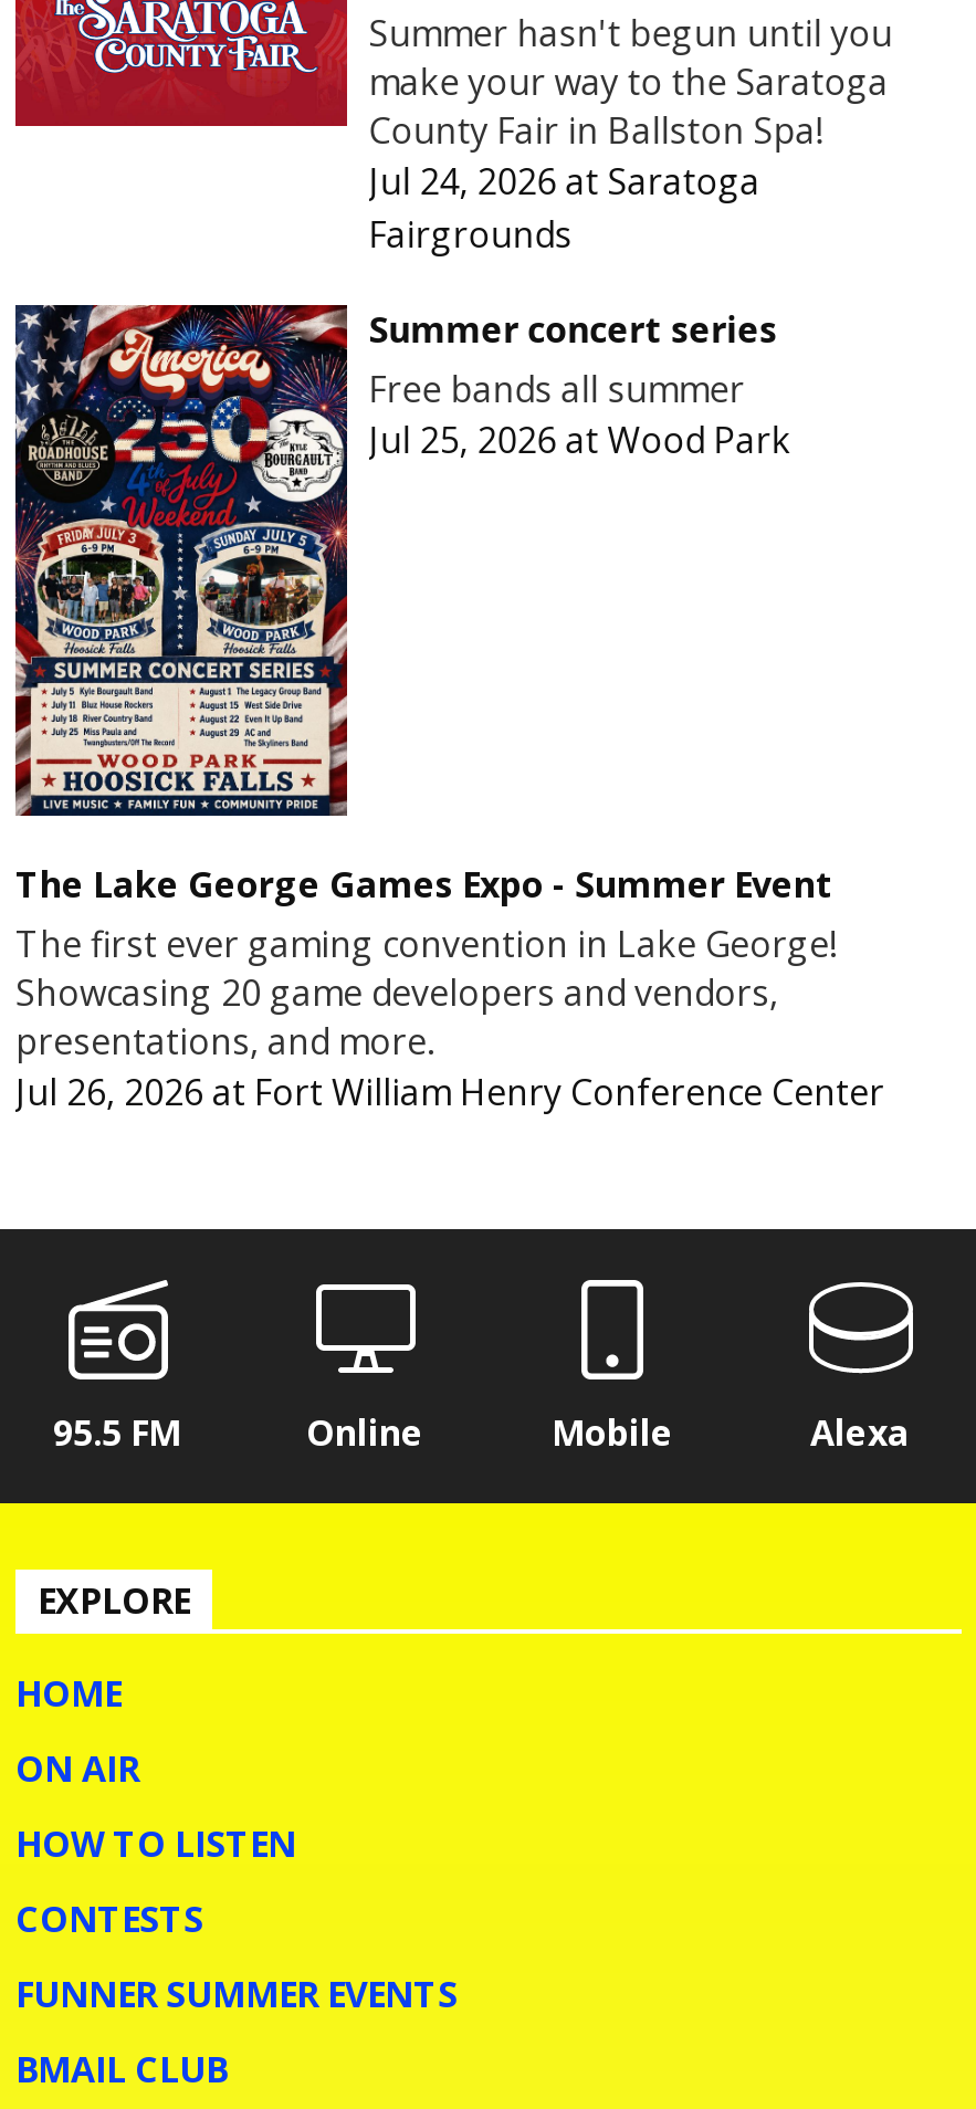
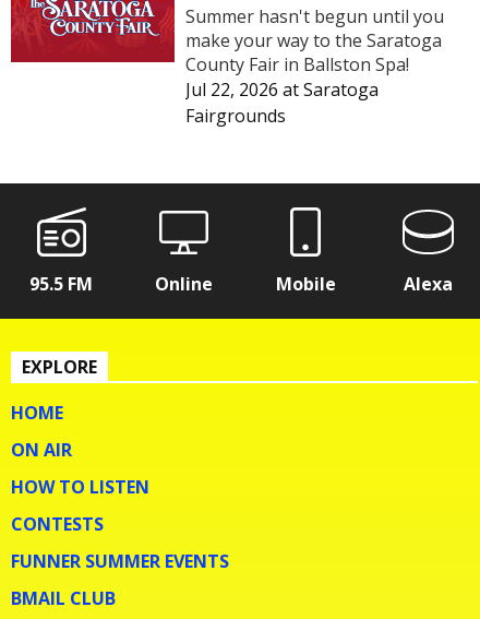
[369,156,760,205] Jul 24, 2026 at Saratoga -> [185,77,378,101] Jul 22, 2026 at Saratoga
[13,303,884,1117] [image] | The Lake George Games Expo - Summer Event | The first ever gaming convention in Lake George! | Showcasing 20 game developers and vendors, | presentations, and more. | Jul 26, 2026 at Fort William Henry Conference Center -> none
[369,304,791,463] Summer concert series | Free bands all summer | Jul 25, 2026 at Wood Park -> none

